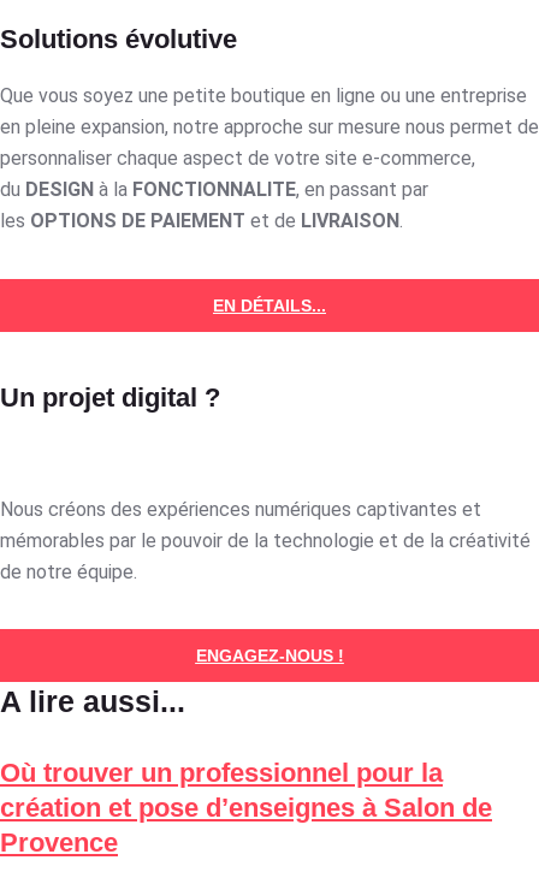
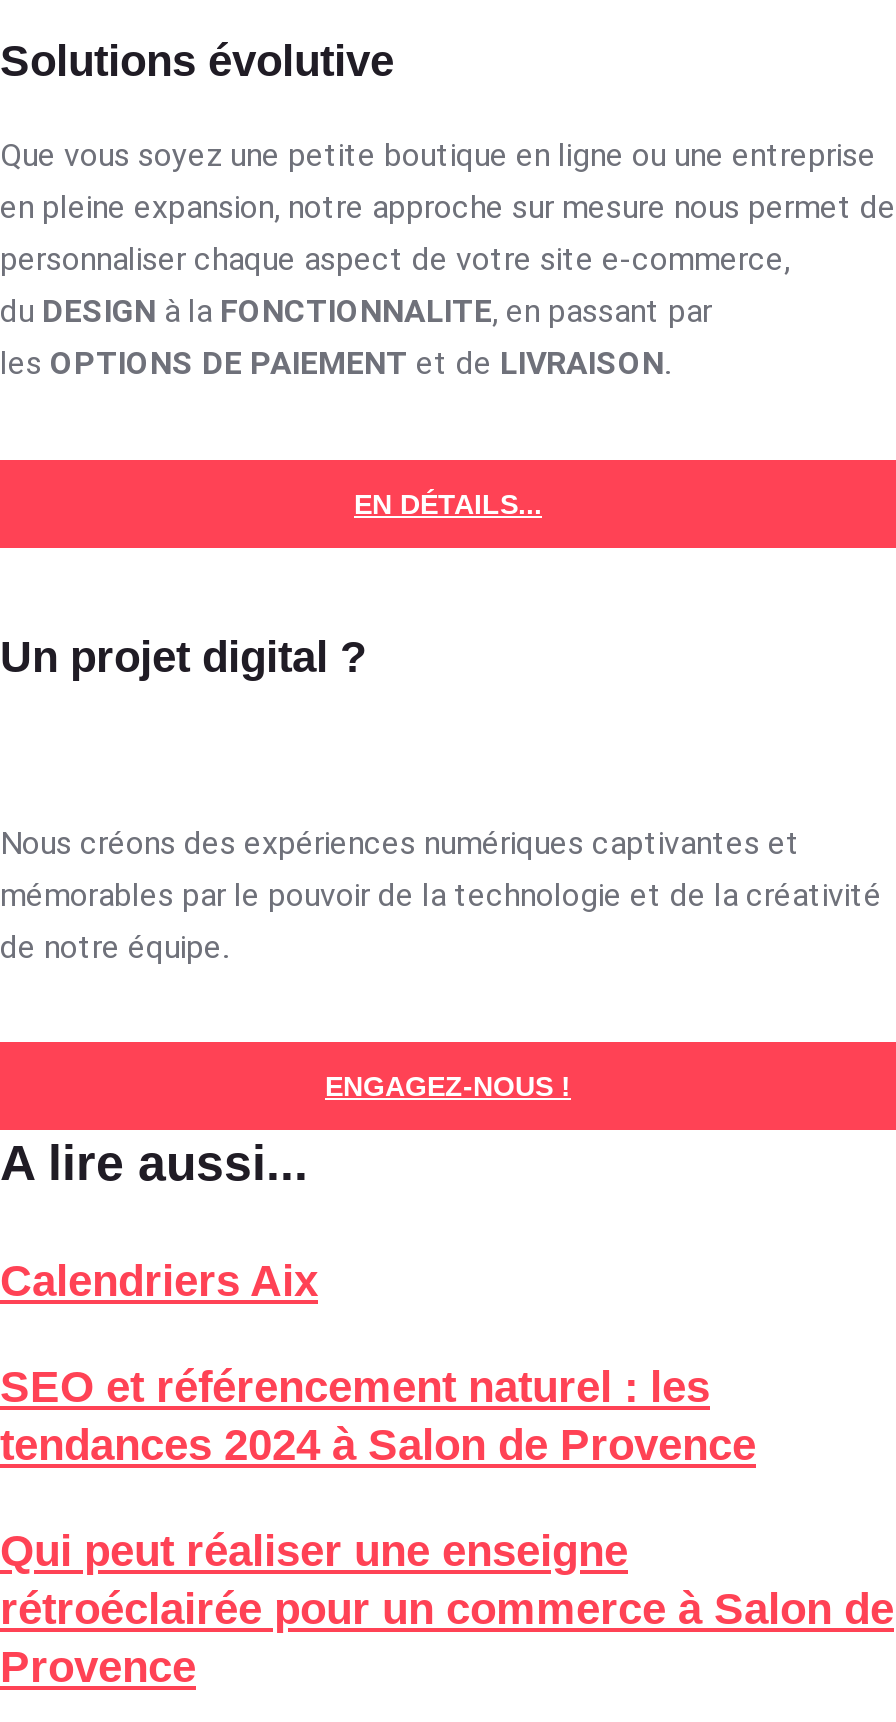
[0,758,492,823] Où trouver un professionnel pour la | création et pose d’enseignes à Salon de -> [0,1256,894,1634] Calendriers Aix | SEO et référencement naturel : les | tendances 2024 à Salon de Provence | Qui peut réaliser une enseigne | rétroéclairée pour un commerce à Salon de

